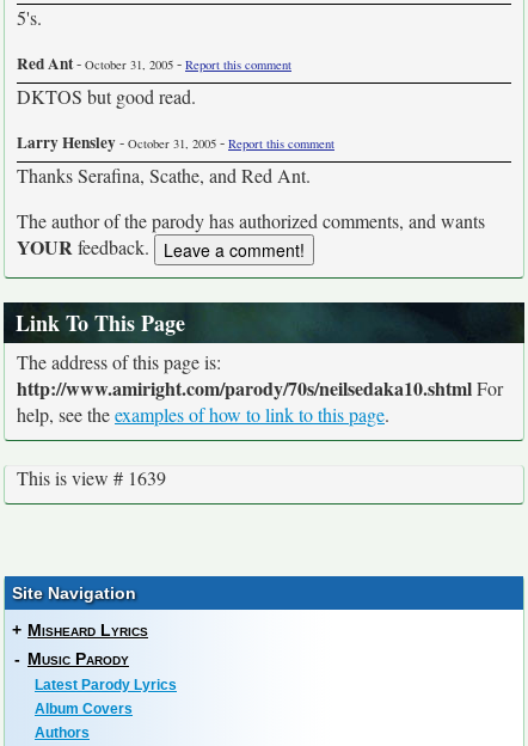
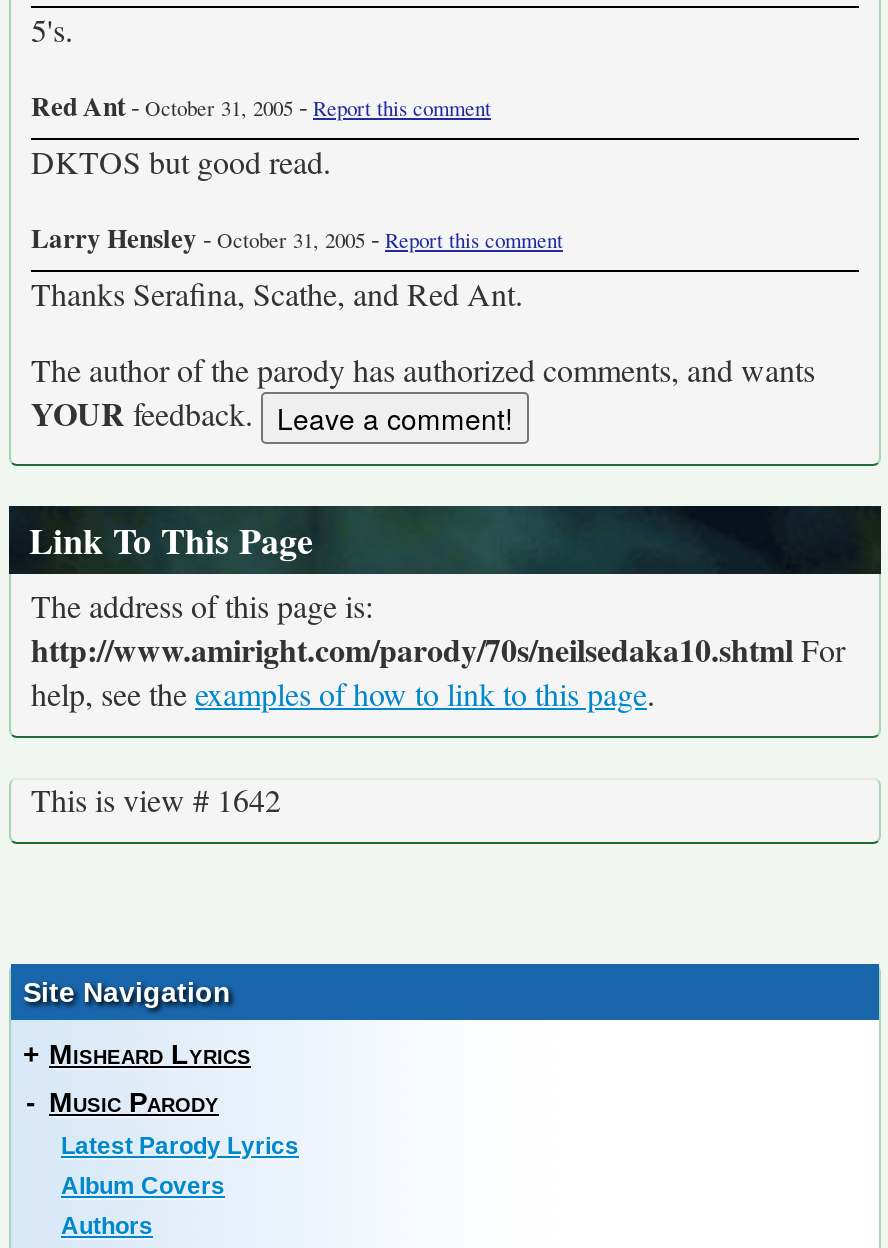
[17,466,166,491] This is view # 1639 -> [31,779,281,821] This is view # 1642

